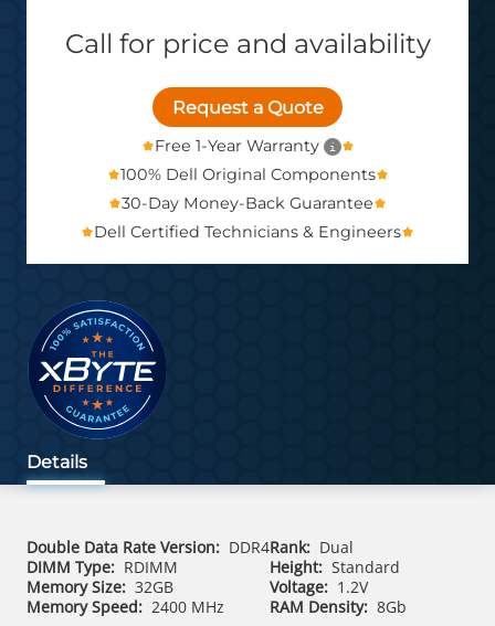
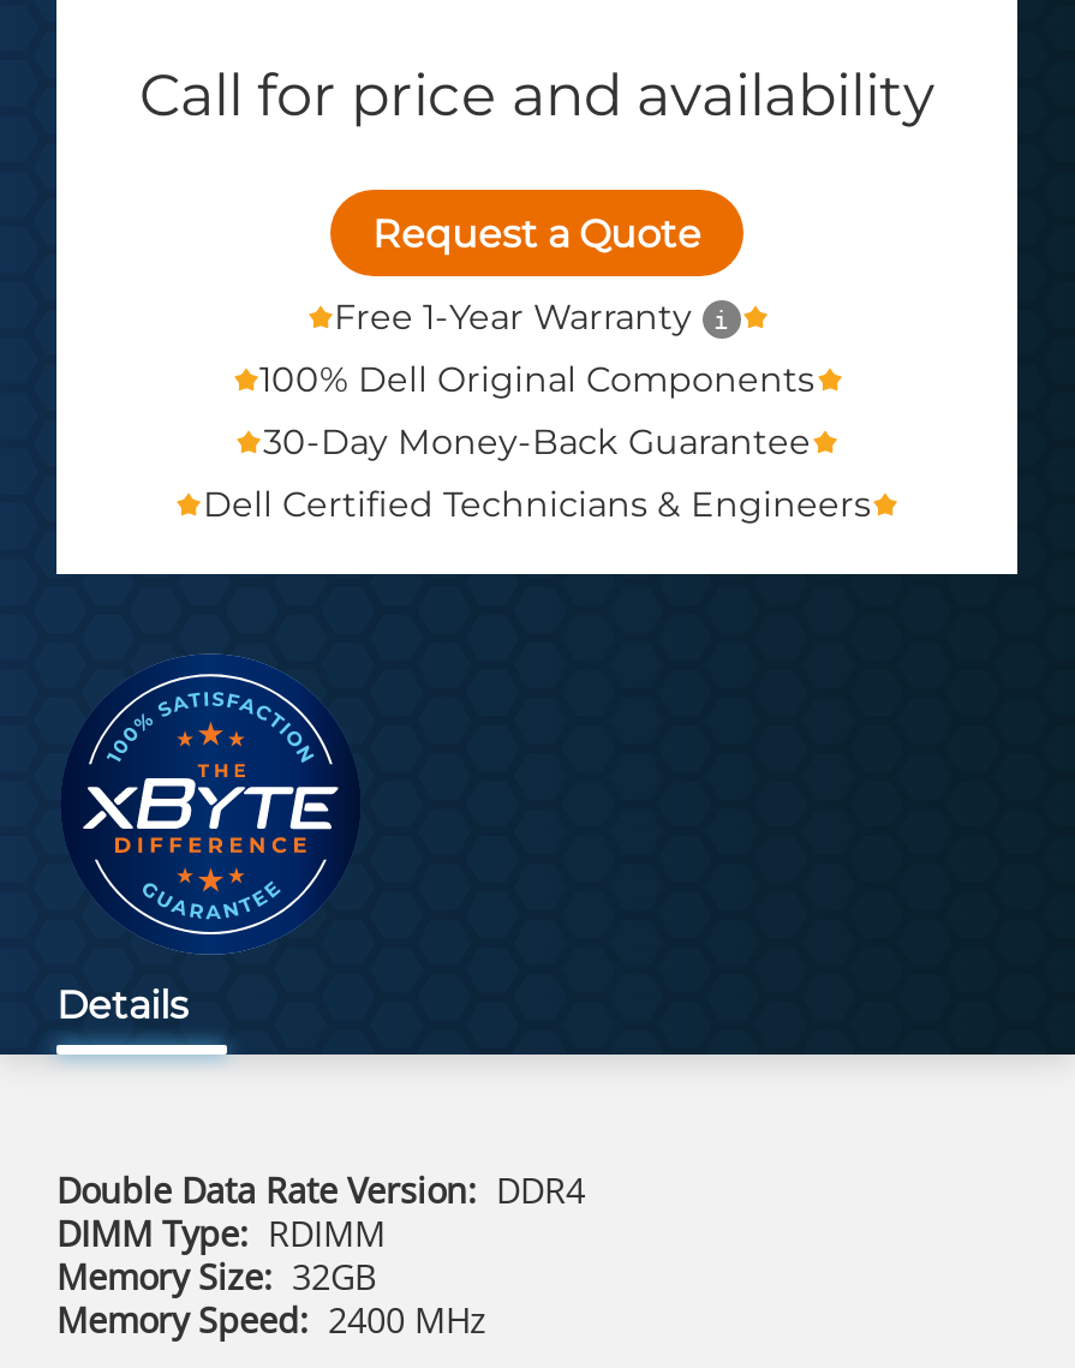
[270,536,407,617] Rank: Dual | Height: Standard | Voltage: 1.2V | RAM Density: 8Gb -> none

